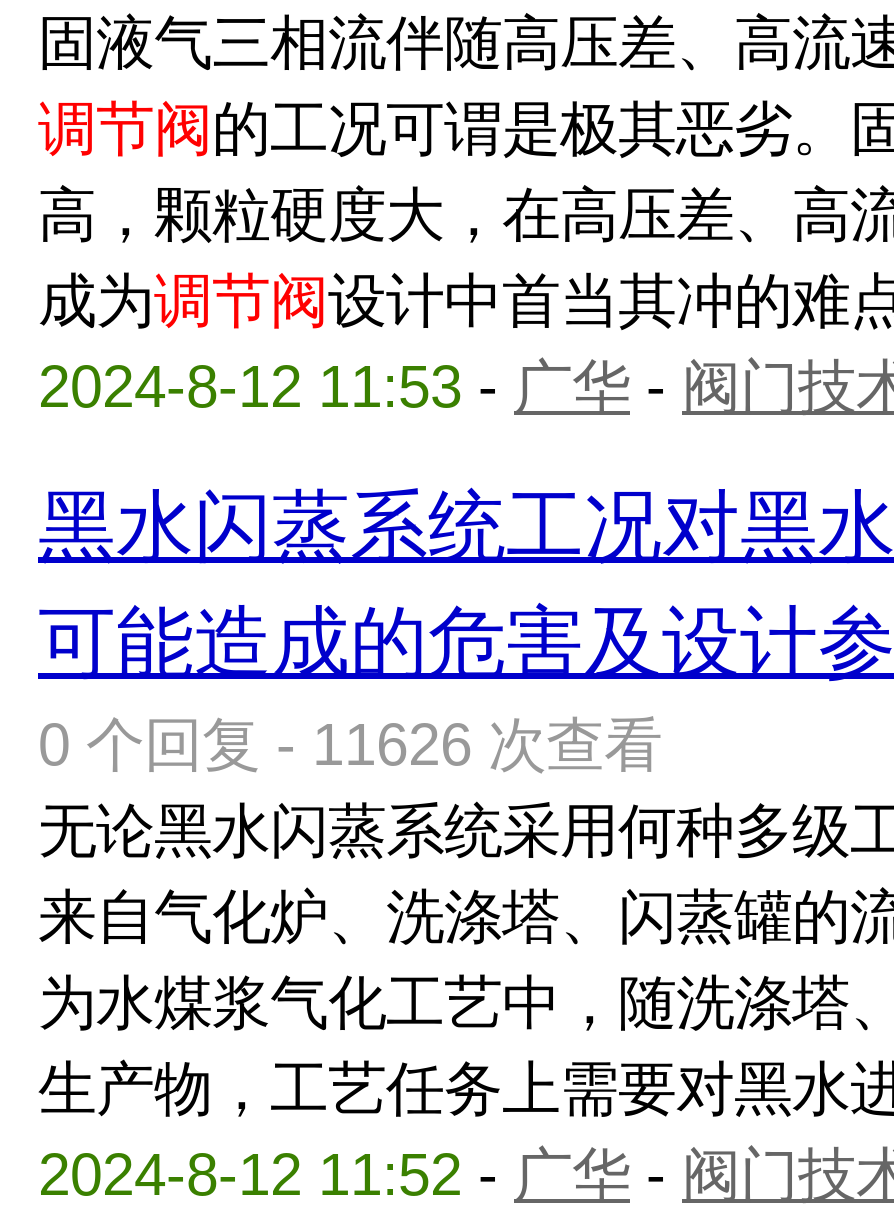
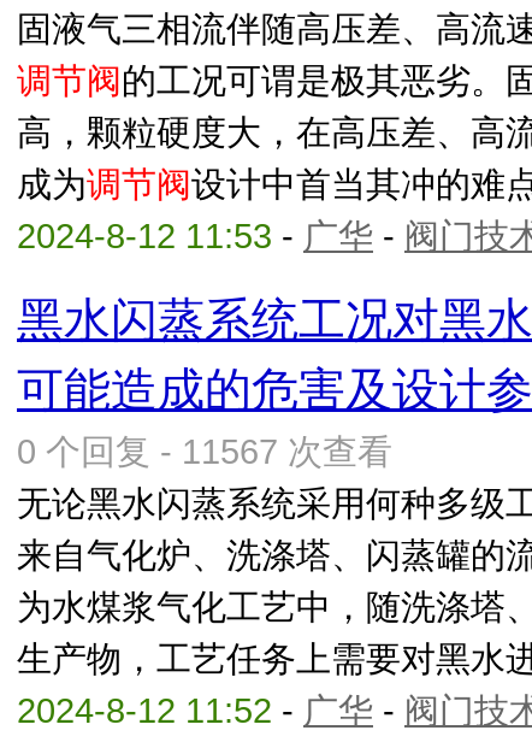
[38,711,662,777] 0 个回复 - 11626 次查看 -> [17,431,392,471] 0 个回复 - 11567 次查看

